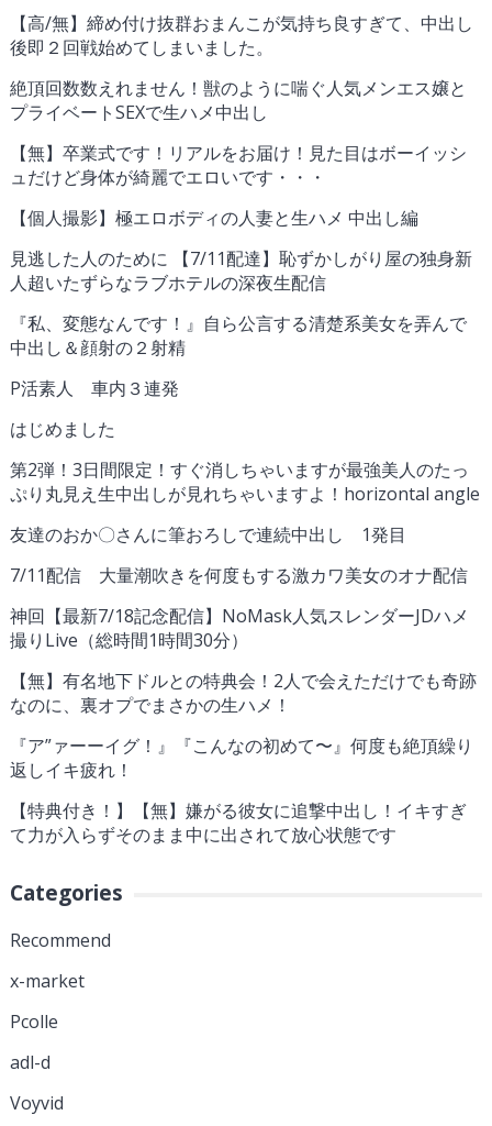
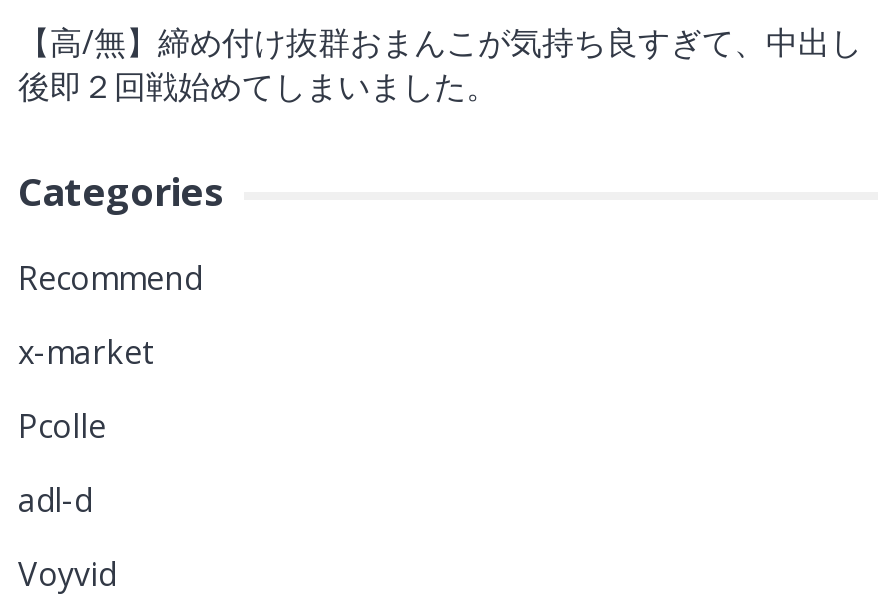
[10,76,480,846] 絶頂回数数えれません！獣のように喘ぐ人気メンエス嬢と | プライベートSEXで生ハメ中出し | 【無】卒業式です！リアルをお届け！見た目はボーイッシ | ュだけど身体が綺麗でエロいです・・・ | 【個人撮影】極エロボディの人妻と生ハメ 中出し編 | 見逃した人のために 【7/11配達】恥ずかしがり屋の独身新 | 人超いたずらなラブホテルの深夜生配信 | 『私、変態なんです！』自ら公言する清楚系美女を弄んで | 中出し＆顔射の２射精 | P活素人 車内３連発 | はじめました | 第2弾！3日間限定！すぐ消しちゃいますが最強美人のたっ | ぷり丸見え生中出しが見れちゃいますよ！horizontal angle | 友達のおか〇さんに筆おろしで連続中出し 1発目 | 7/11配信 大量潮吹きを何度もする激カワ美女のオナ配信 | 神回【最新7/18記念配信】NoMask人気スレンダーJDハメ | 撮りLive（総時間1時間30分） | 【無】有名地下ドルとの特典会！2人で会えただけでも奇跡 | なのに、裏オプでまさかの生ハメ！ | 『ア”ァーーイグ！』『こんなの初めて〜』何度も絶頂繰り | 返しイキ疲れ！ | 【特典付き！】【無】嫌がる彼女に追撃中出し！イキすぎ | て力が入らずそのまま中に出されて放心状態です -> none

